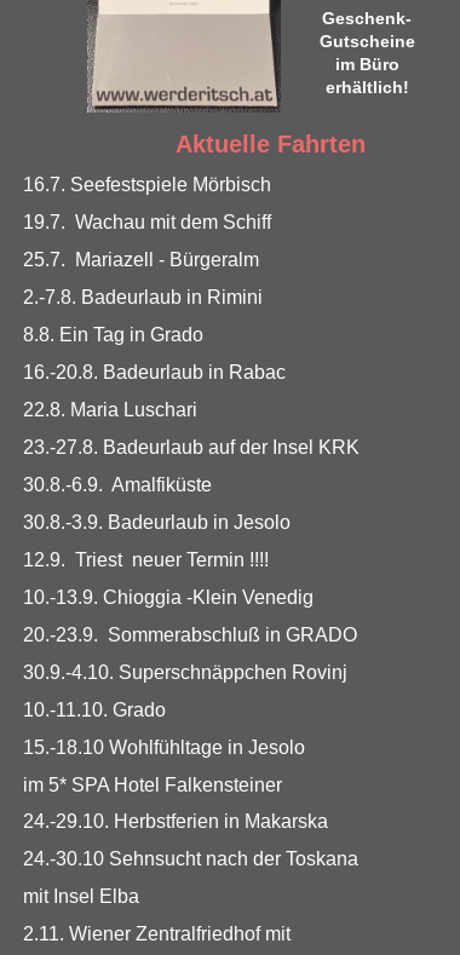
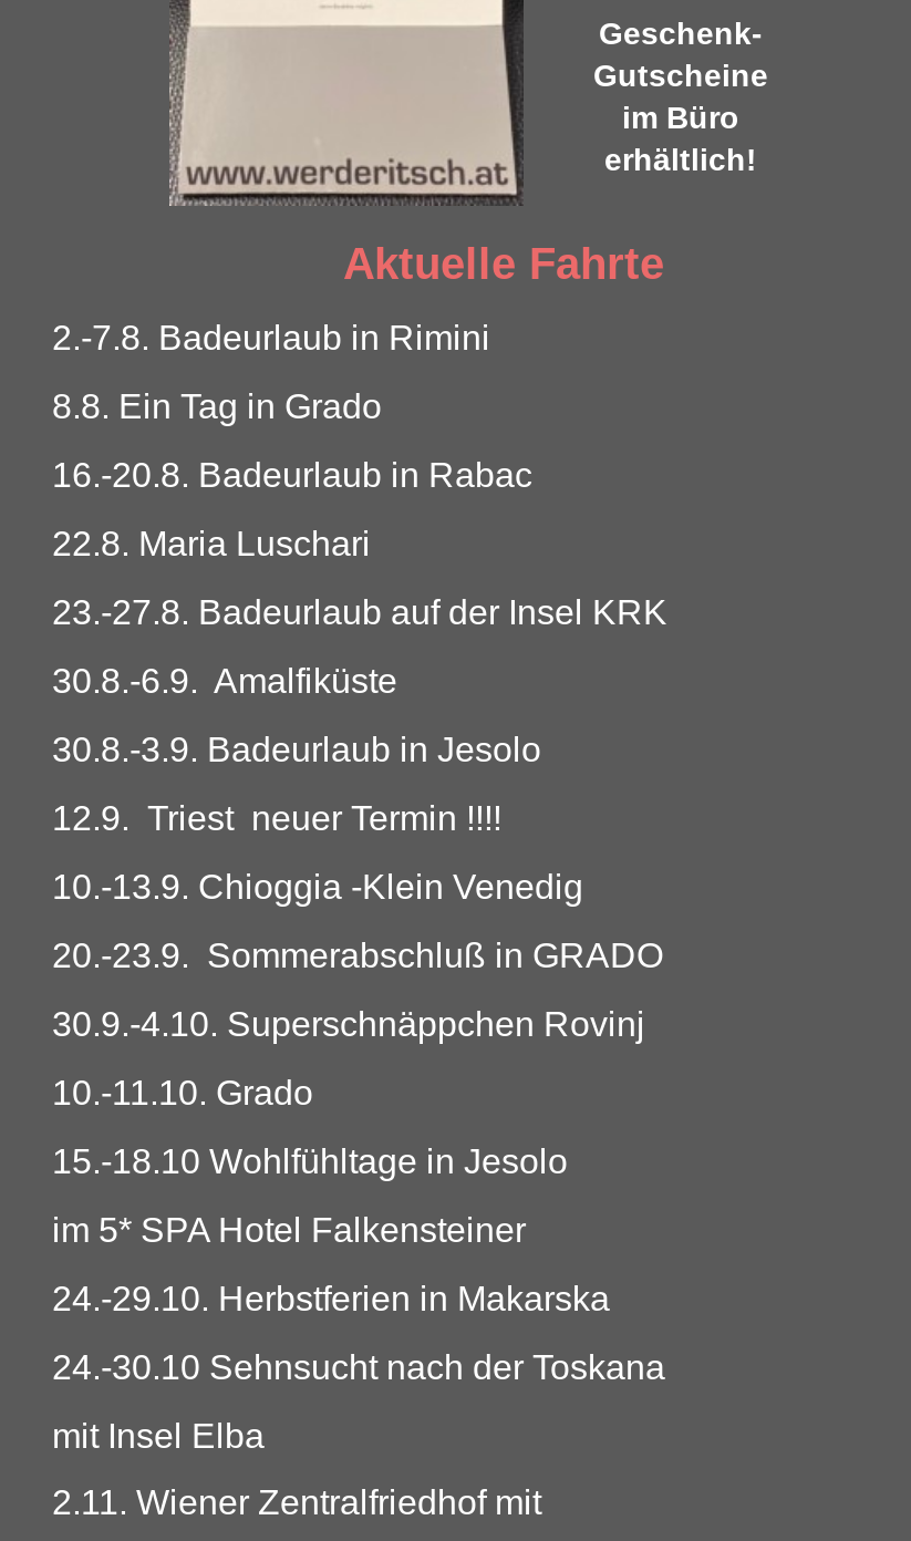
[23,131,365,270] Aktuelle Fahrten | 16.7. Seefestspiele Mörbisch | 19.7. Wachau mit dem Schiff | 25.7. Mariazell - Bürgeralm -> [343,240,664,288] Aktuelle Fahrte

